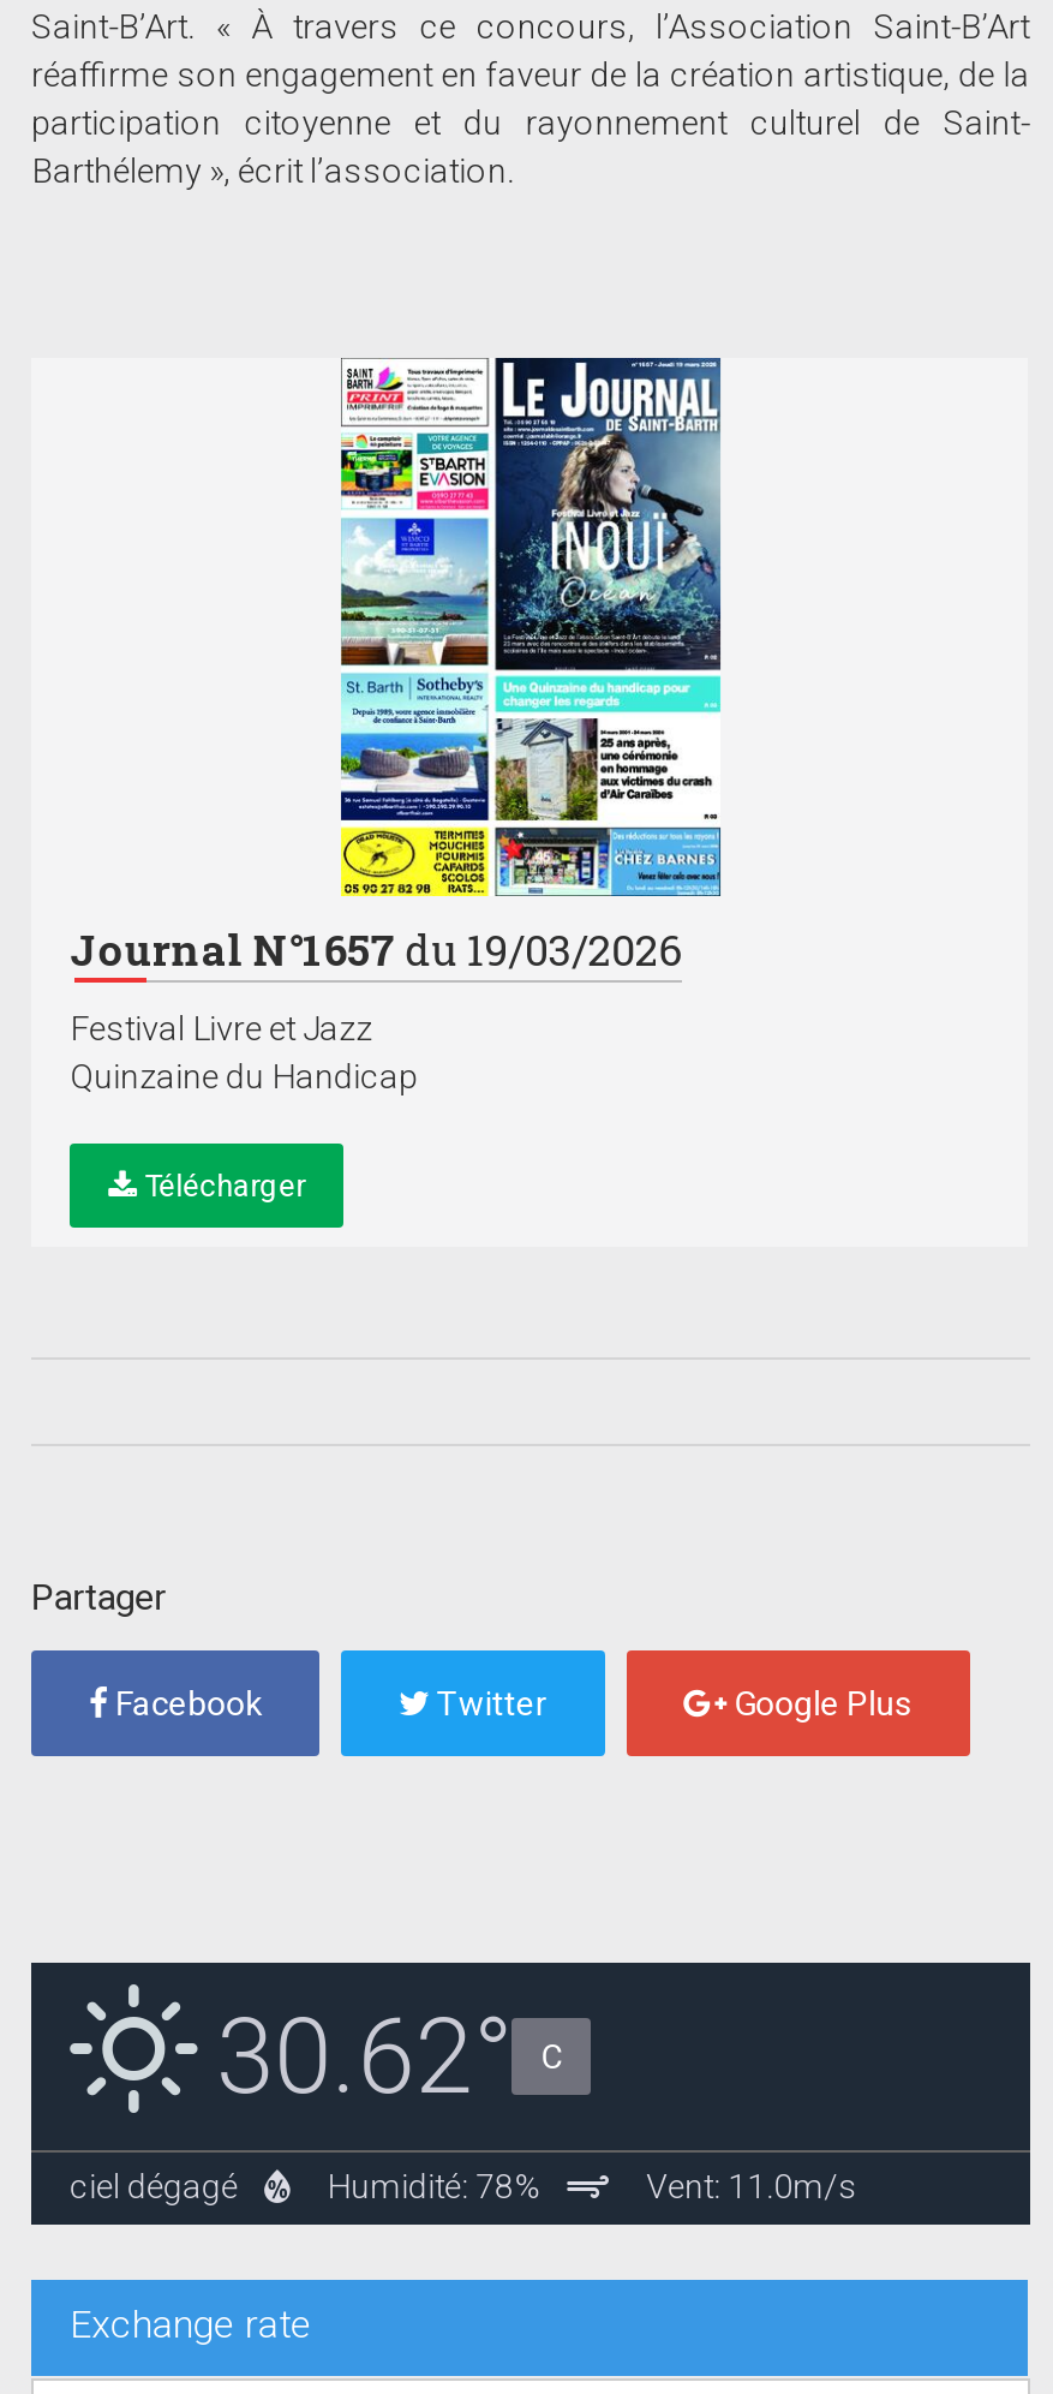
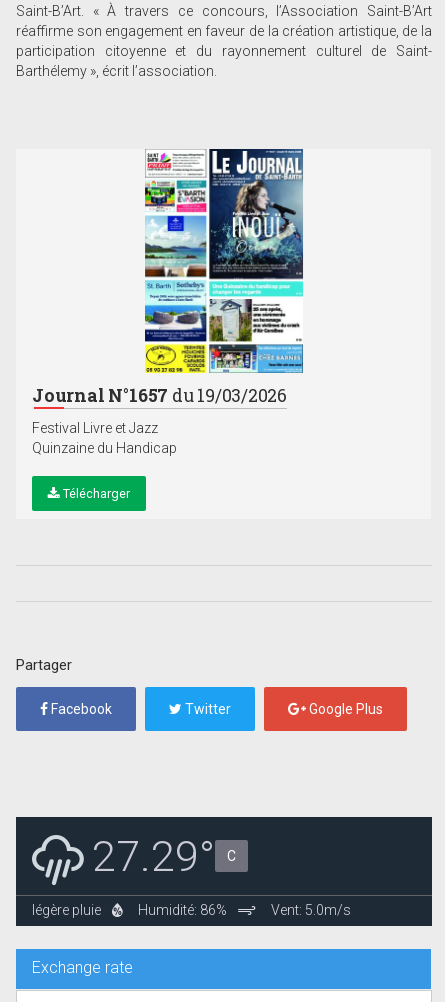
[70,1982,562,2126] [image] | 30.62° C -> [31,826,236,886] [image] | 27.29° C
[70,2168,858,2206] ciel dégagé | Humidité: 78% | Vent: 11.0m/s -> [32,902,351,918] légère pluie | Humidité: 86% | Vent: 5.0m/s

